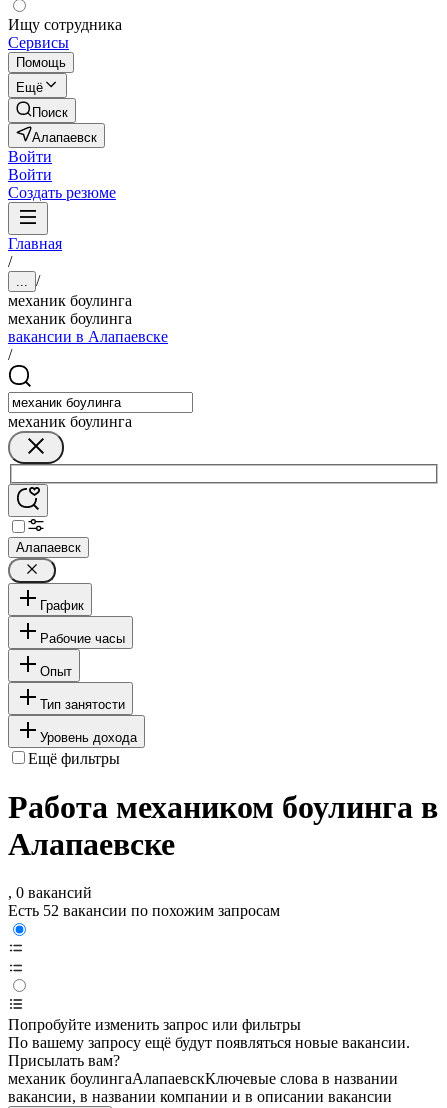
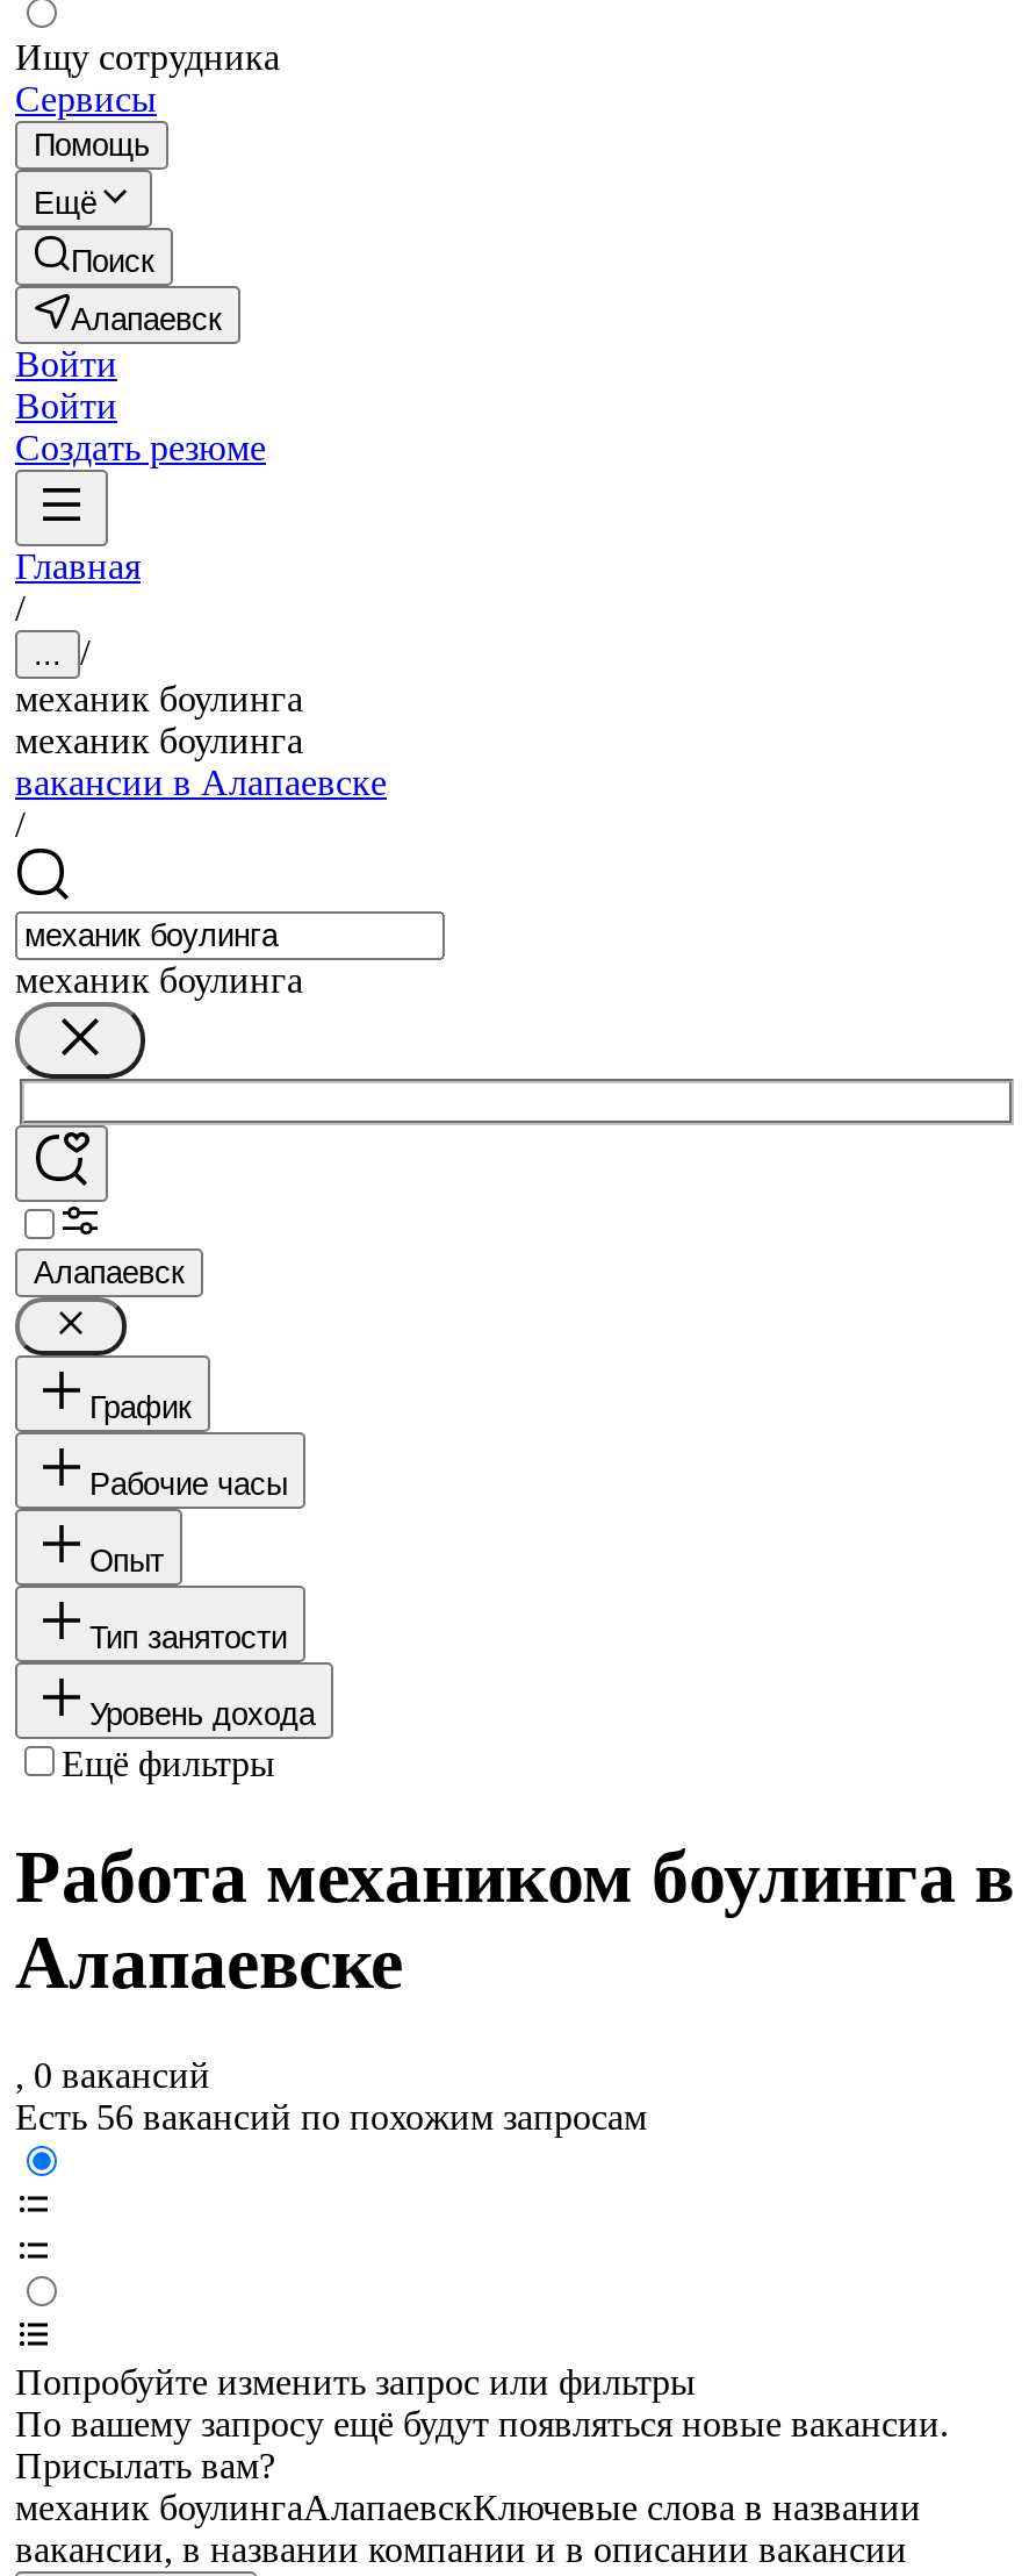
[8,902,280,919] Есть 52 вакансии по похожим запросам -> [15,2098,647,2138] Есть 56 вакансий по похожим запросам

